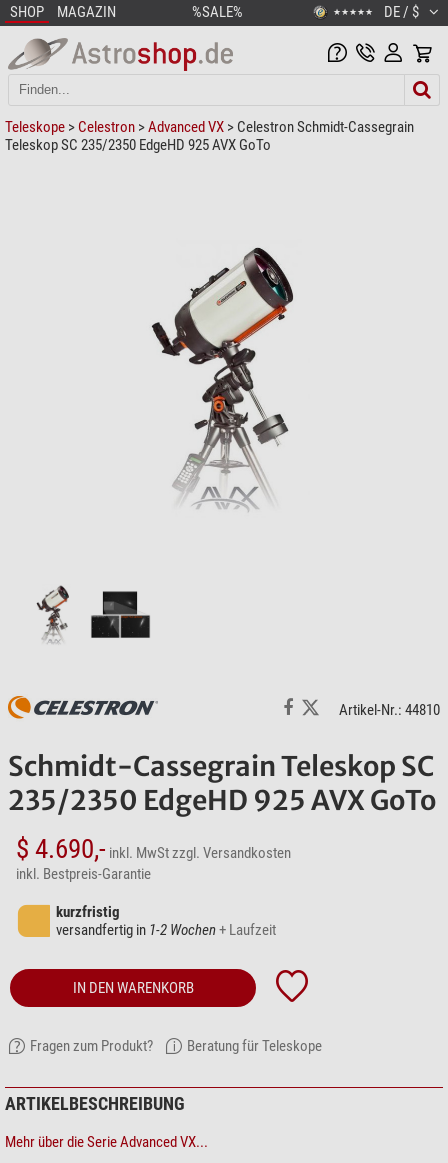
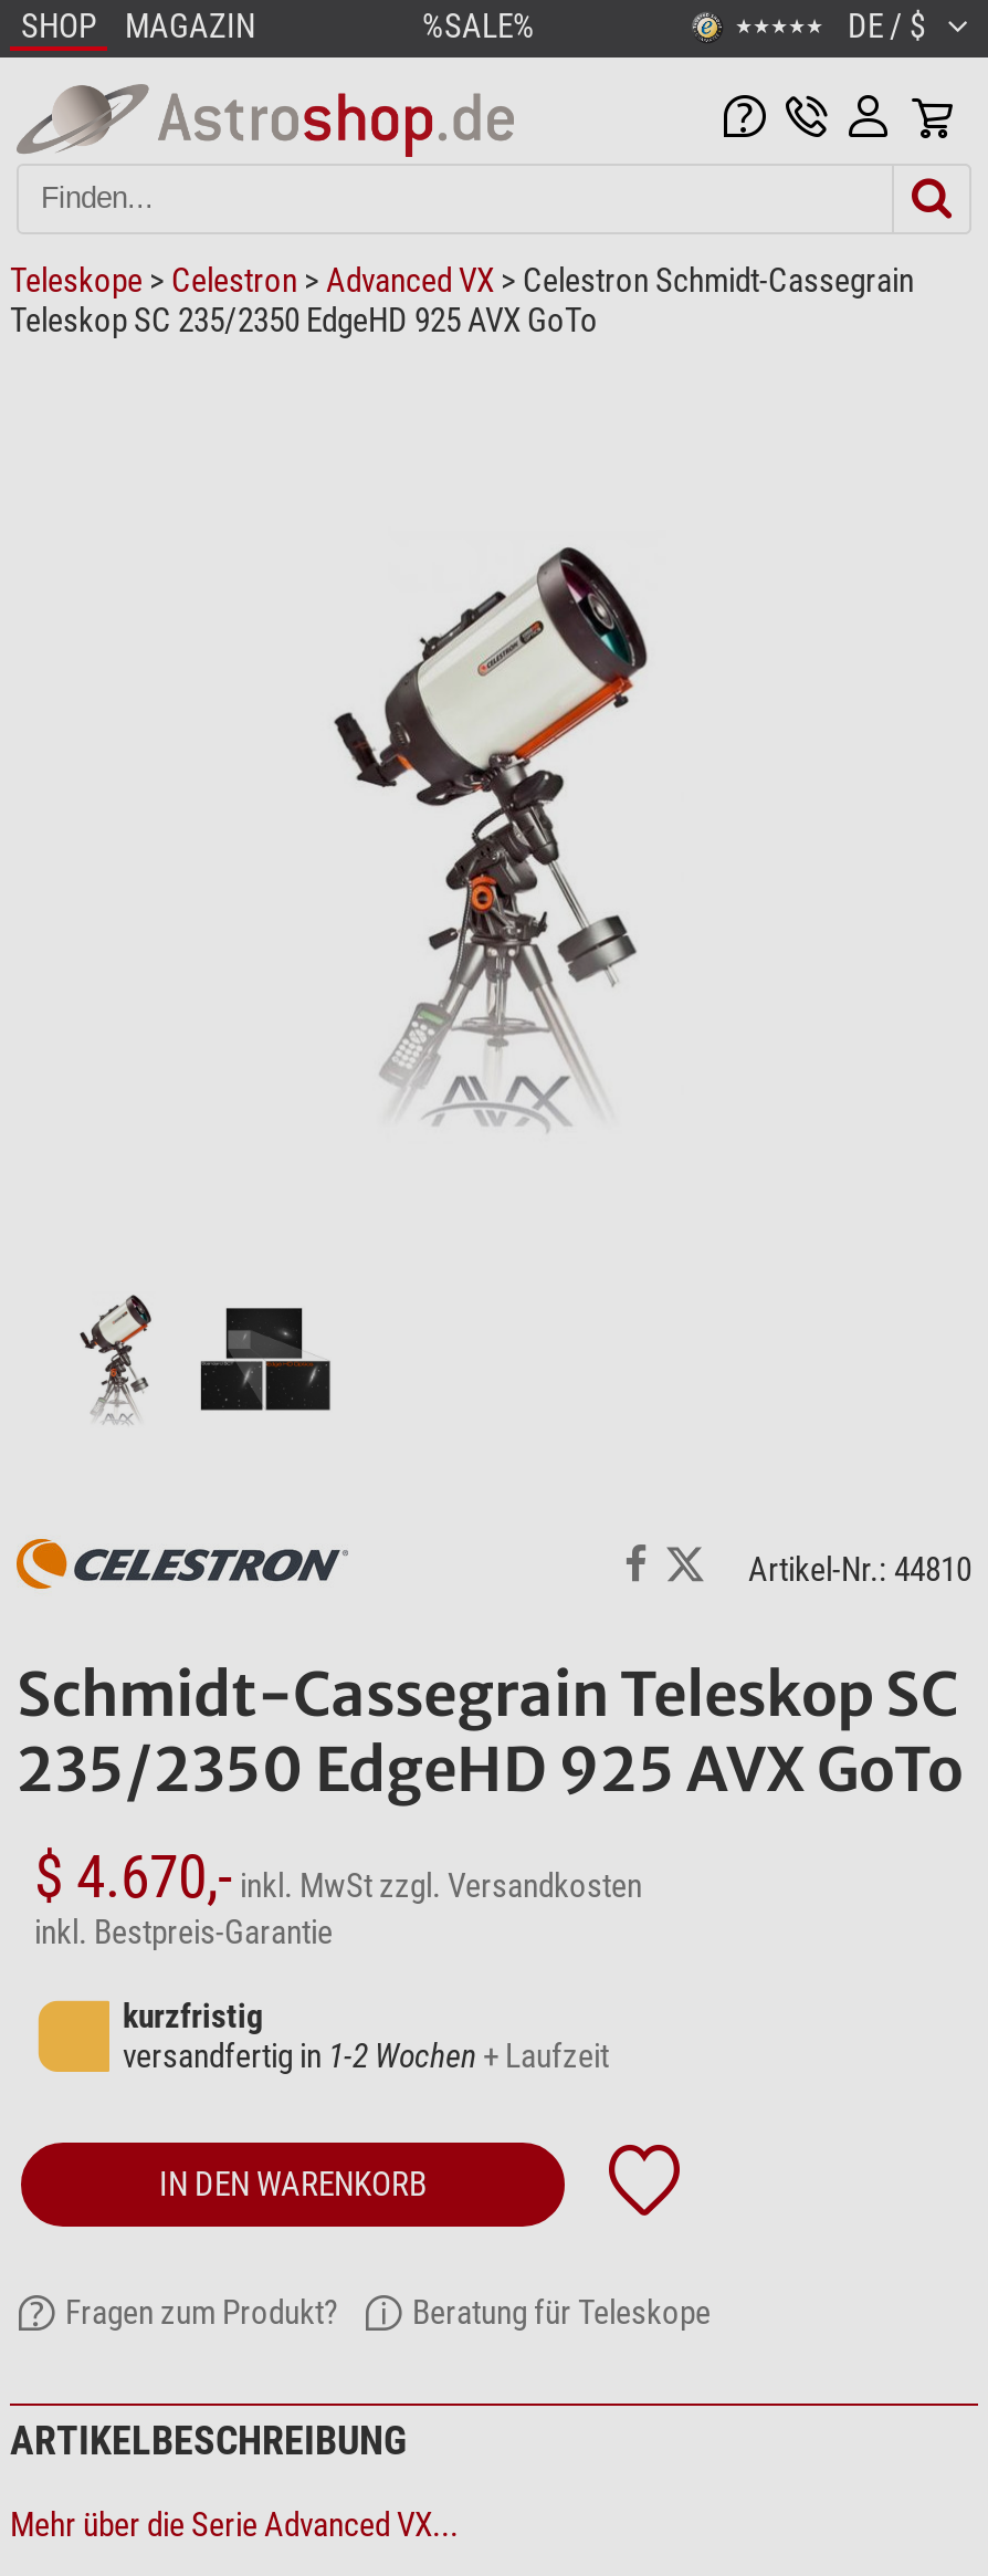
[16,833,291,865] $ 4.690,- inkl. MwSt zzgl. Versandkosten -> [34,1843,642,1913] $ 4.670,- inkl. MwSt zzgl. Versandkosten

